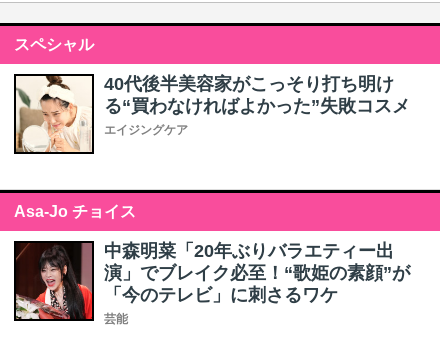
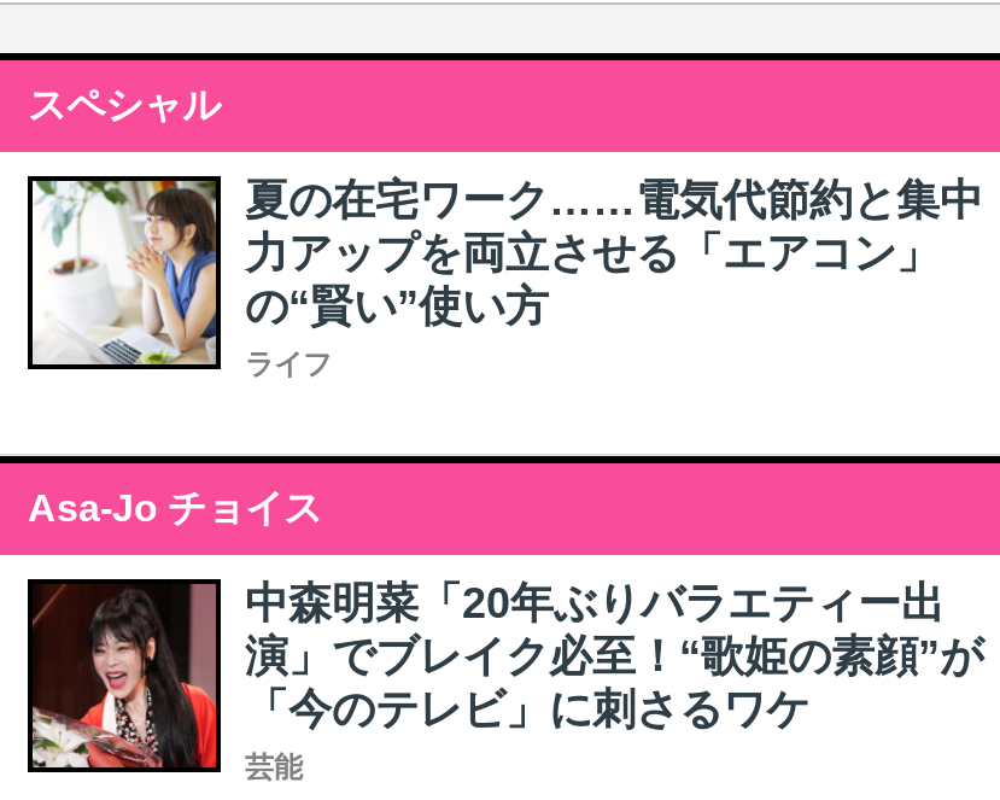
[15,74,410,153] [image] | 40代後半美容家がこっそり打ち明け | る“買わなければよかった”失敗コスメ | エイジングケア -> [33,176,983,381] [image] | 夏の在宅ワーク……電気代節約と集中 | 力アップを両立させる「エアコン」 | の“賢い”使い方 | ライフ

